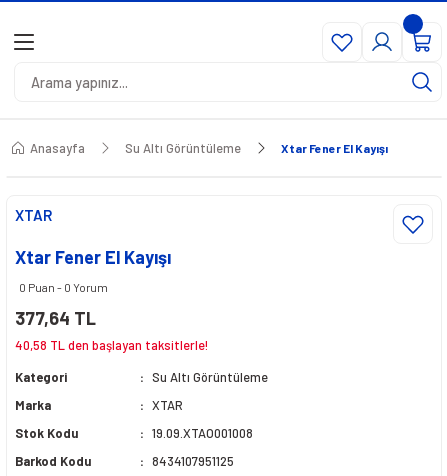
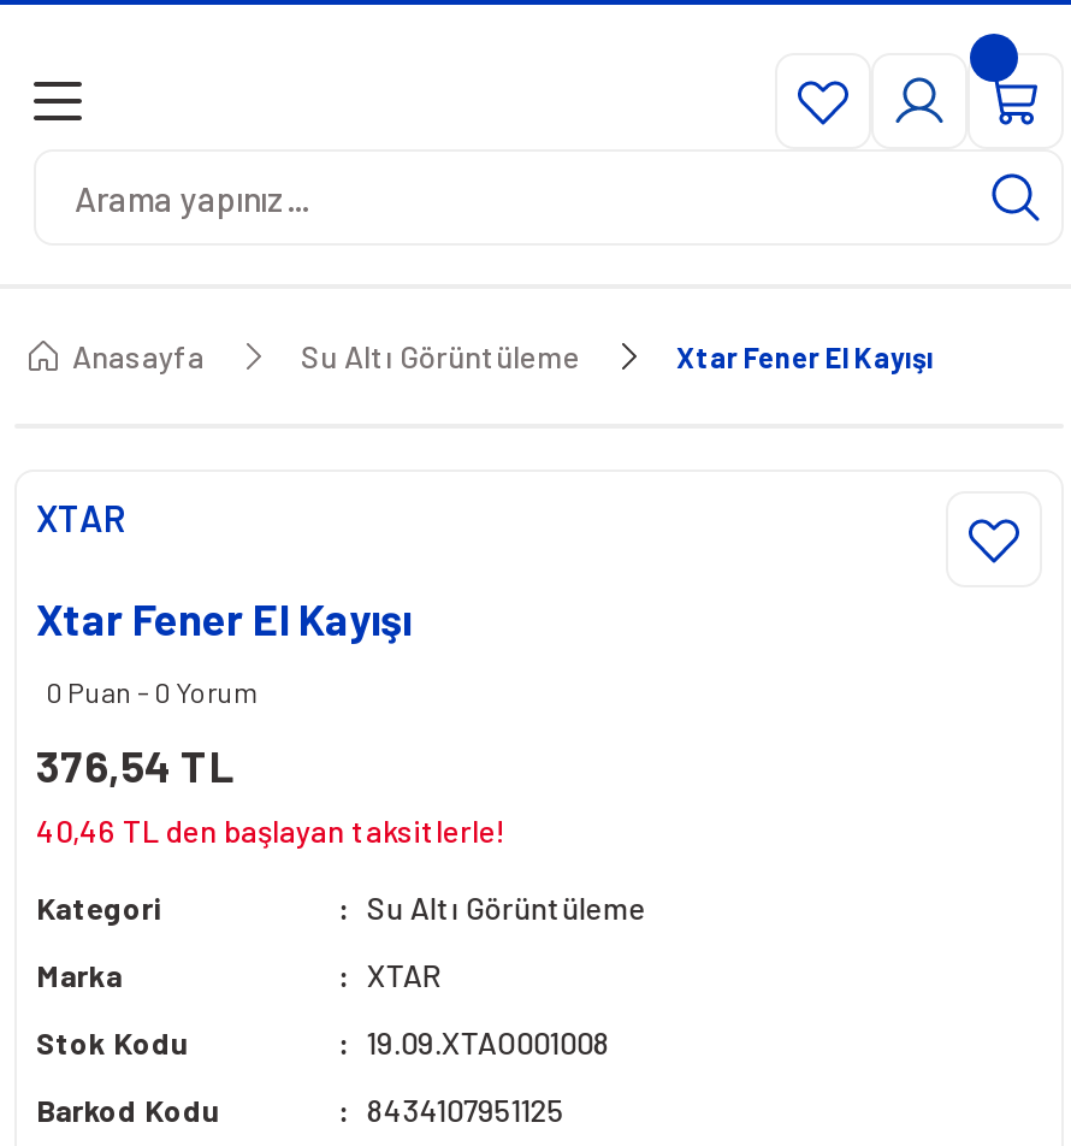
[15,307,96,329] 377,64 TL -> [36,739,233,792] 376,54 TL
[15,337,209,353] 40,58 TL den başlayan taksitlerle! -> [36,811,505,850] 40,46 TL den başlayan taksitlerle!

